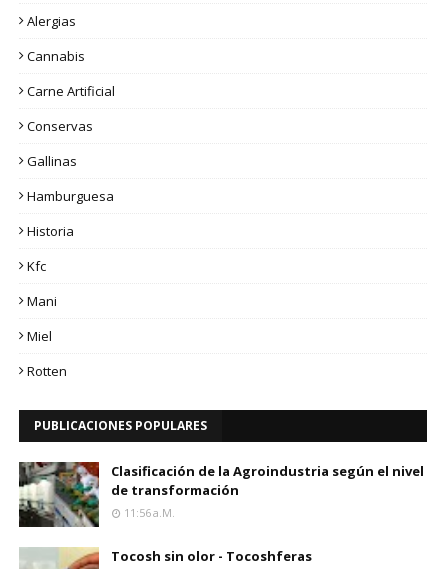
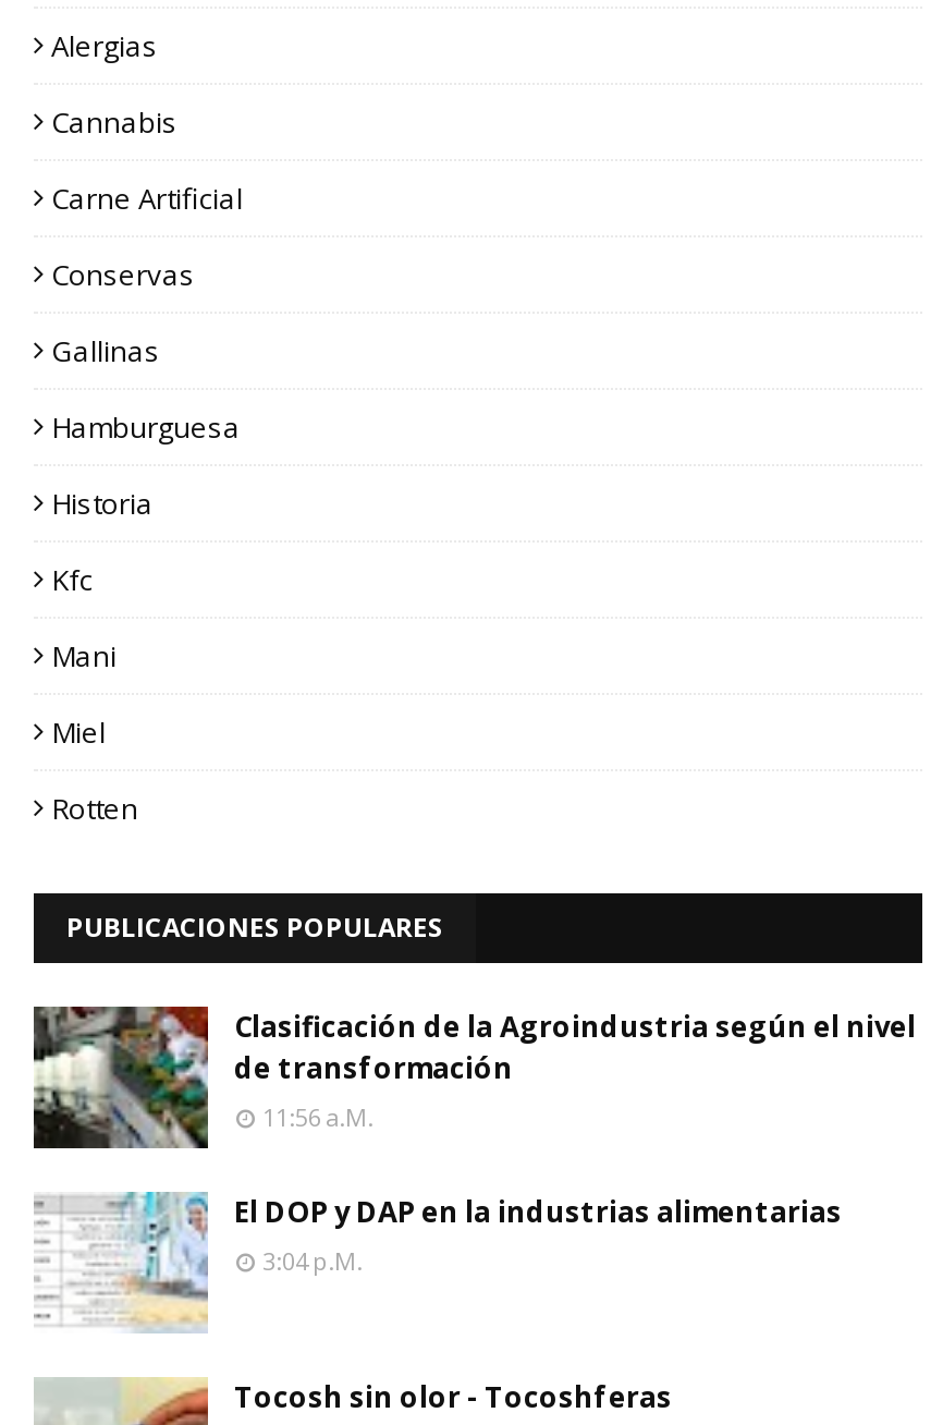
none -> [36,1190,842,1333] [image] | El DOP y DAP en la industrias alimentarias | 3:04 P.m.

